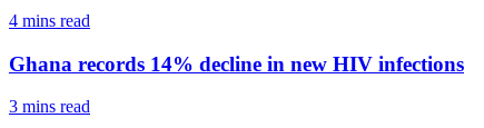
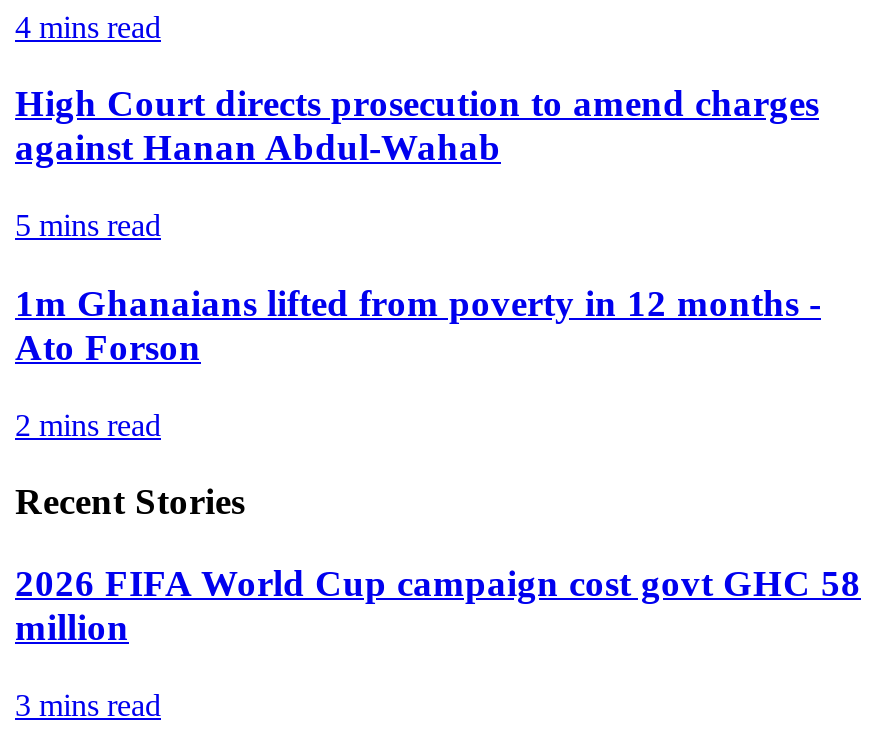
[9,52,464,75] Ghana records 14% decline in new HIV infections -> [15,83,861,648] High Court directs prosecution to amend charges | against Hanan Abdul-Wahab | 5 mins read | 1m Ghanaians lifted from poverty in 12 months - | Ato Forson | 2 mins read | Recent Stories | 2026 FIFA World Cup campaign cost govt GHC 58 | million

